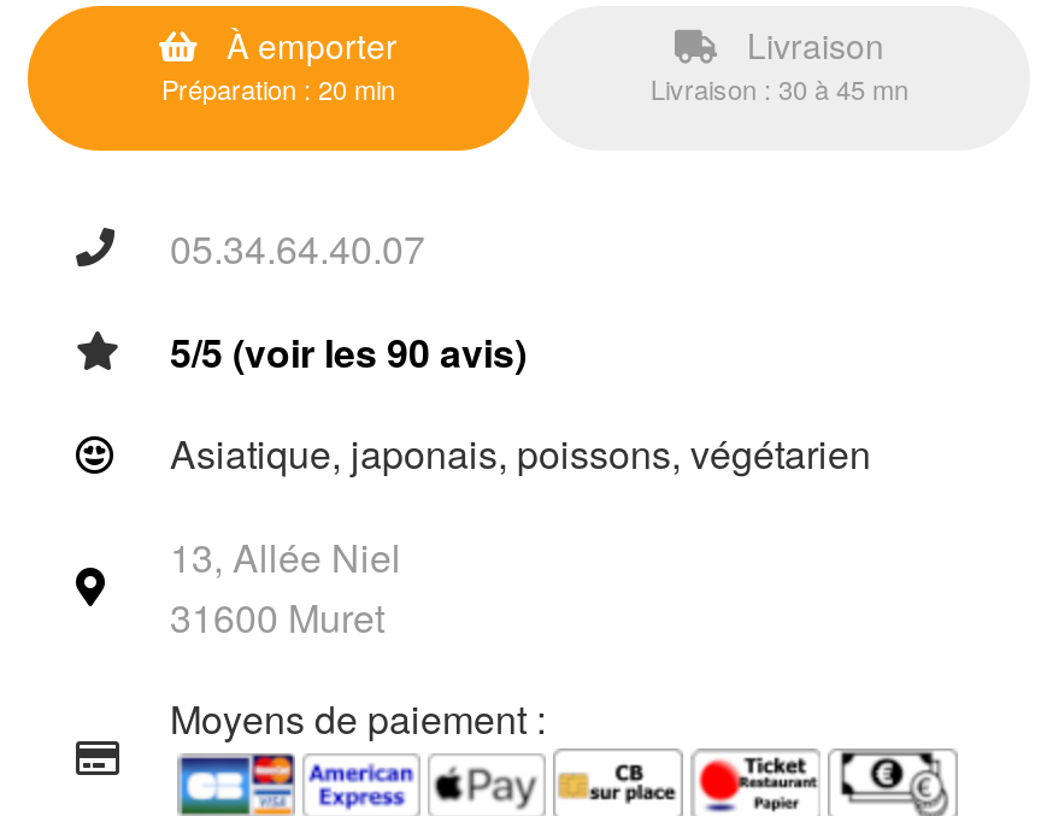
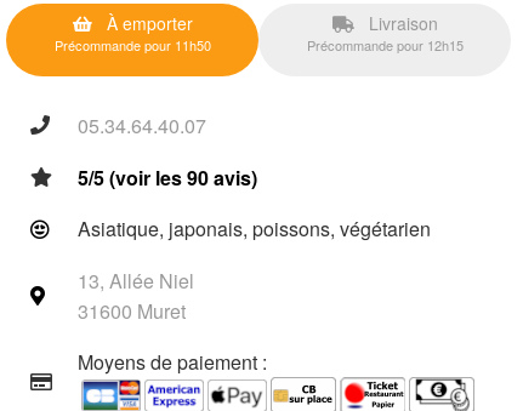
[161,69,395,107] Préparation : 20 min -> [54,35,211,55] Précommande pour 11h50
[651,69,908,107] Livraison : 30 à 45 mn -> [306,35,463,55] Précommande pour 12h15

